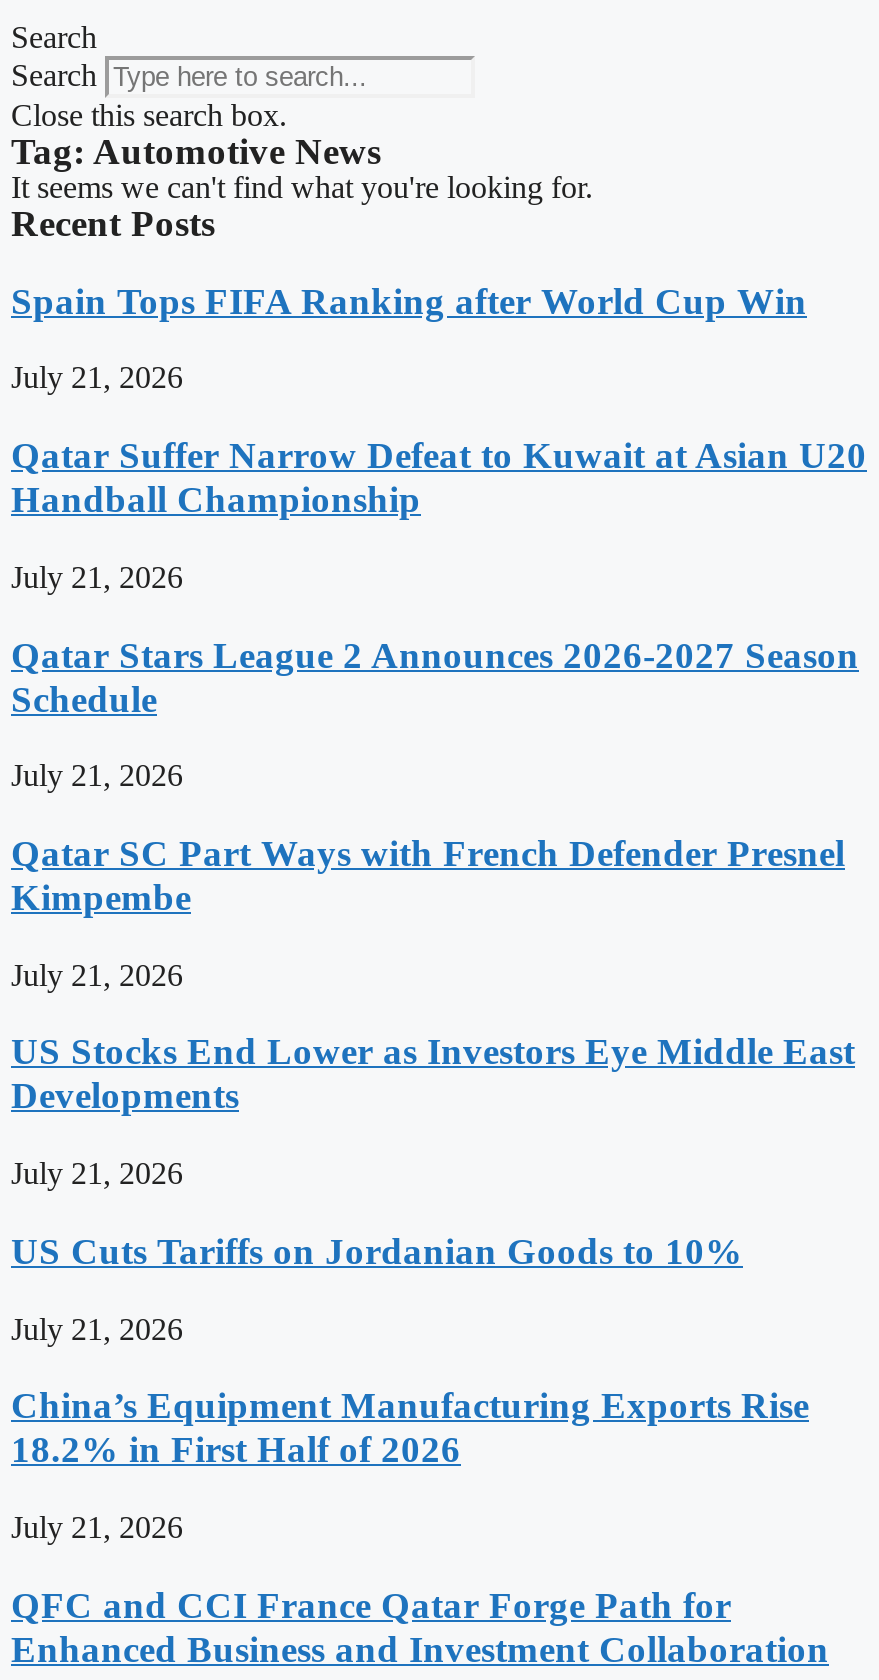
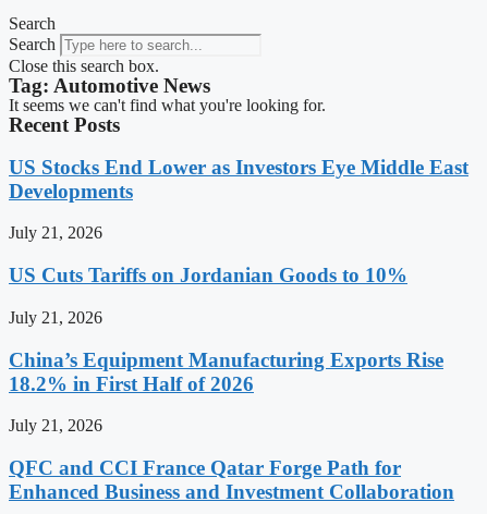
[11,279,867,992] Spain Tops FIFA Ranking after World Cup Win | July 21, 2026 | Qatar Suffer Narrow Defeat to Kuwait at Asian U20 | Handball Championship | July 21, 2026 | Qatar Stars League 2 Announces 2026-2027 Season | Schedule | July 21, 2026 | Qatar SC Part Ways with French Defender Presnel | Kimpembe | July 21, 2026 -> none

